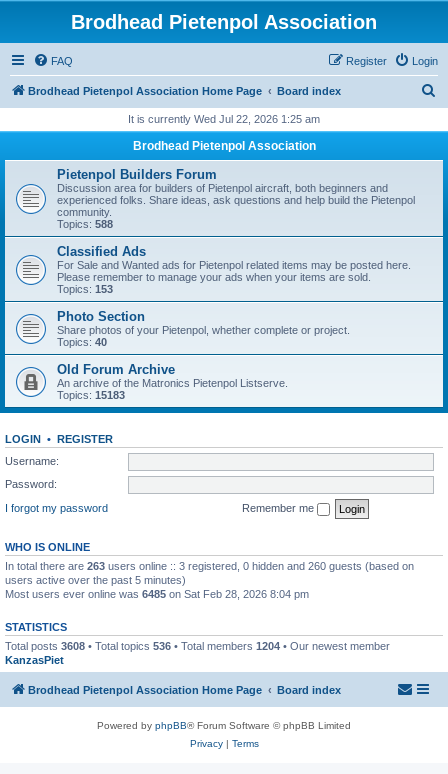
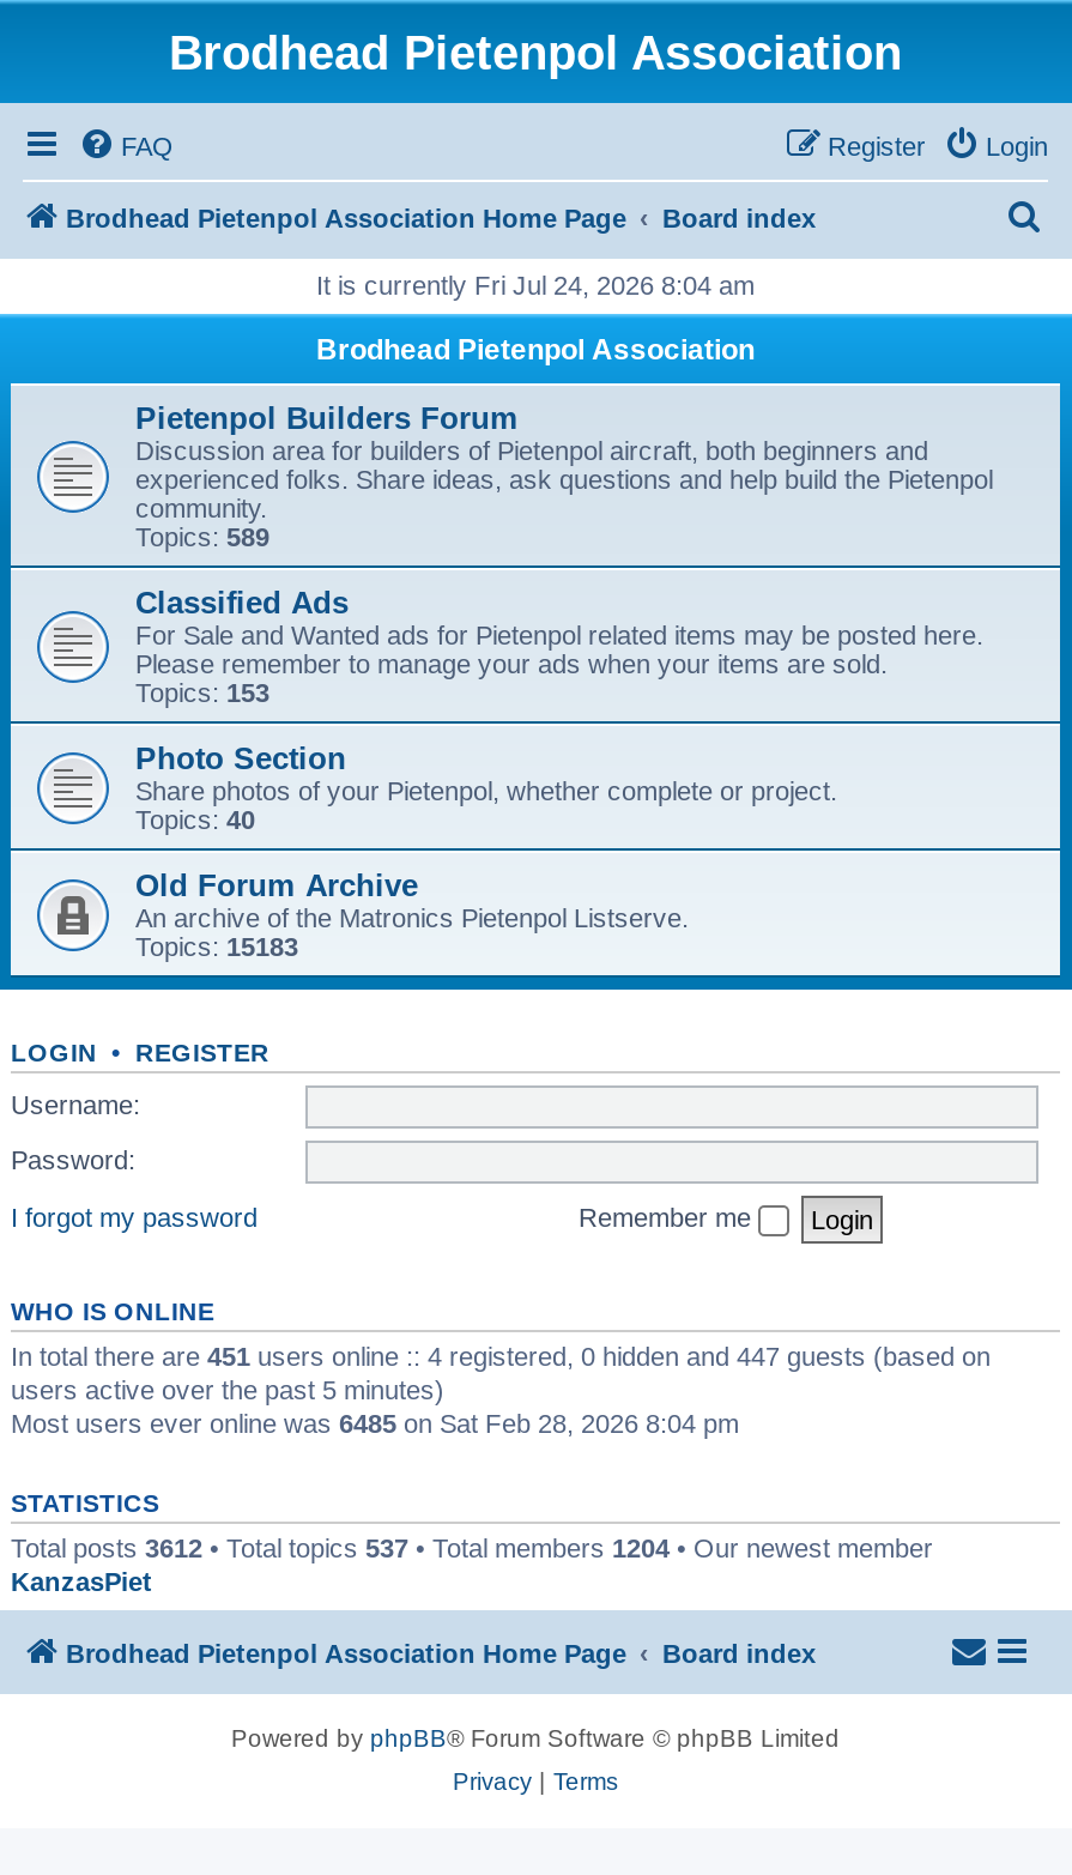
[128,113,320,125] It is currently Wed Jul 22, 2026 1:25 am -> [316,271,755,300] It is currently Fri Jul 24, 2026 8:04 am
[57,218,113,230] Topics: 588 -> [135,522,269,551] Topics: 589
[5,559,414,571] In total there are 263 users online :: 3 registered, 0 hidden and 260 guests (based on -> [11,1341,991,1369] In total there are 451 users online :: 4 registered, 0 hidden and 447 guests (based on
[5,639,390,651] Total posts 3608 • Total topics 536 • Total members 1204 • Our newest member -> [11,1532,933,1561] Total posts 3612 • Total topics 537 • Total members 1204 • Our newest member

